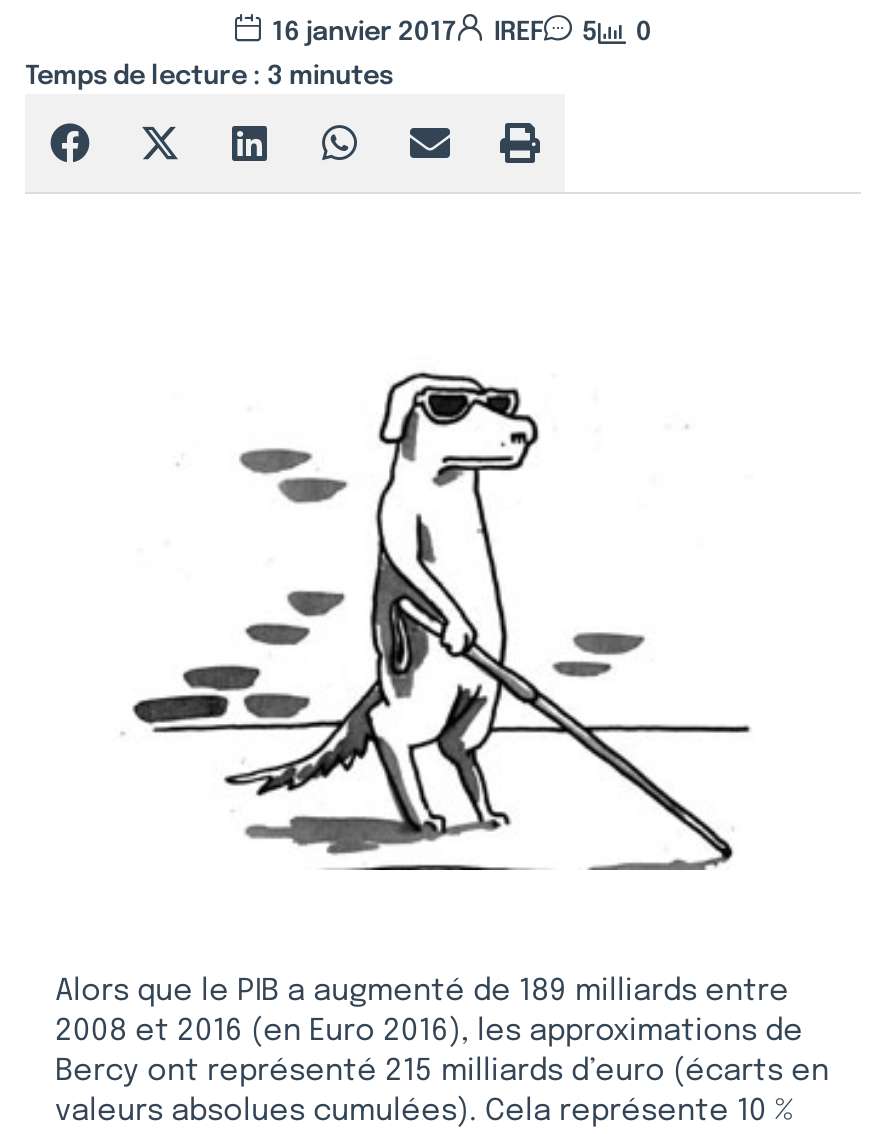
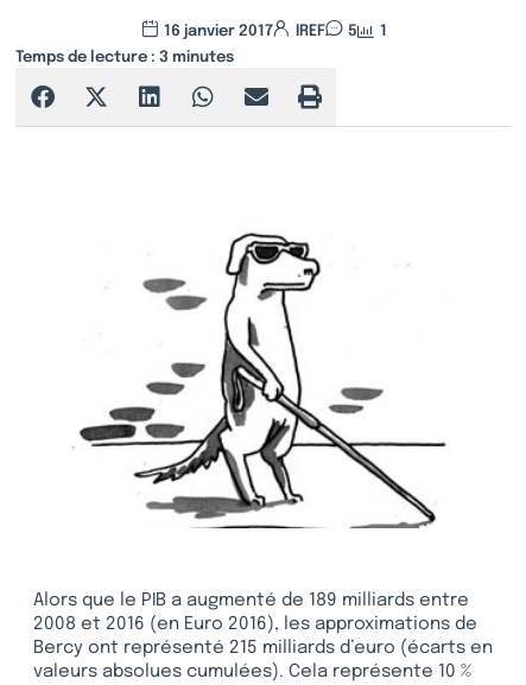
[272,20,652,46] 16 janvier 2017 IREF 5 0 -> [163,24,386,39] 16 janvier 2017 IREF 5 1

